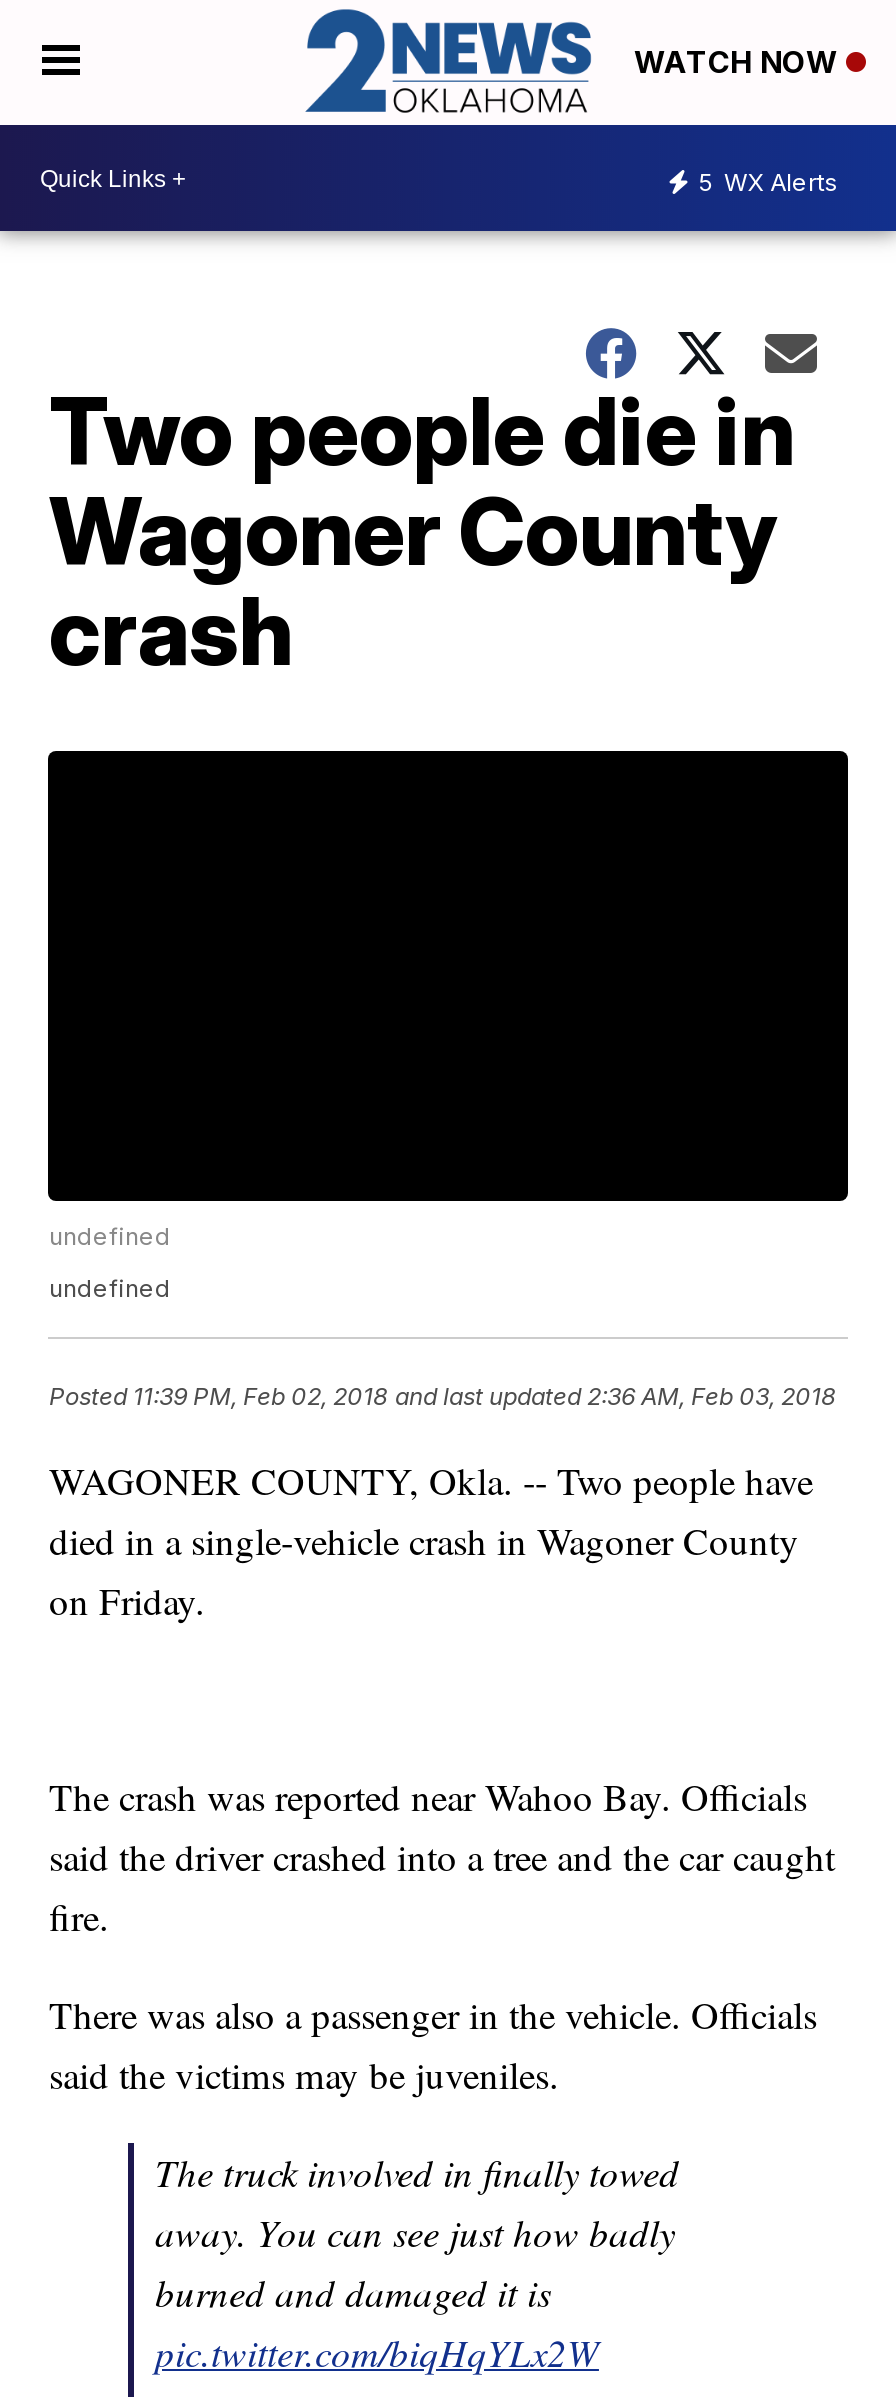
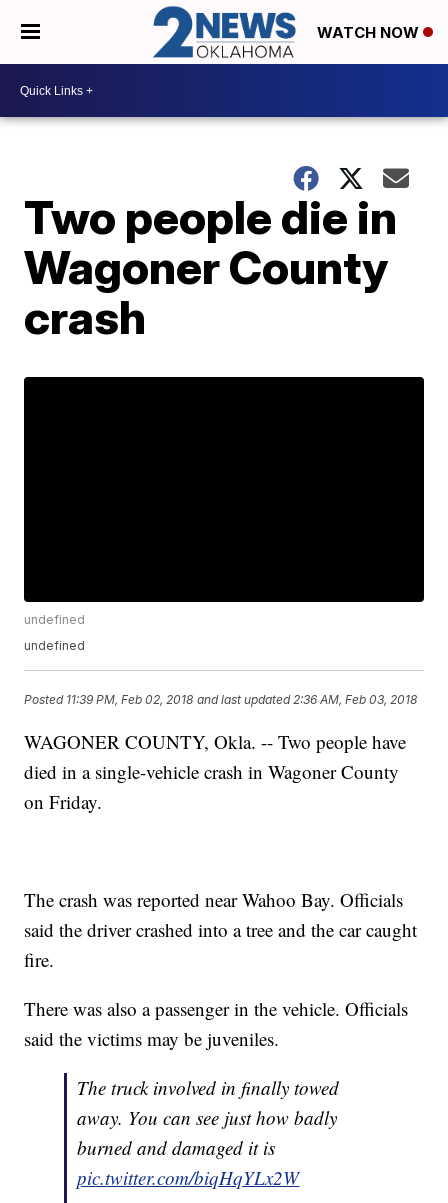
[698,166,838,196] 5 WX Alerts -> none

